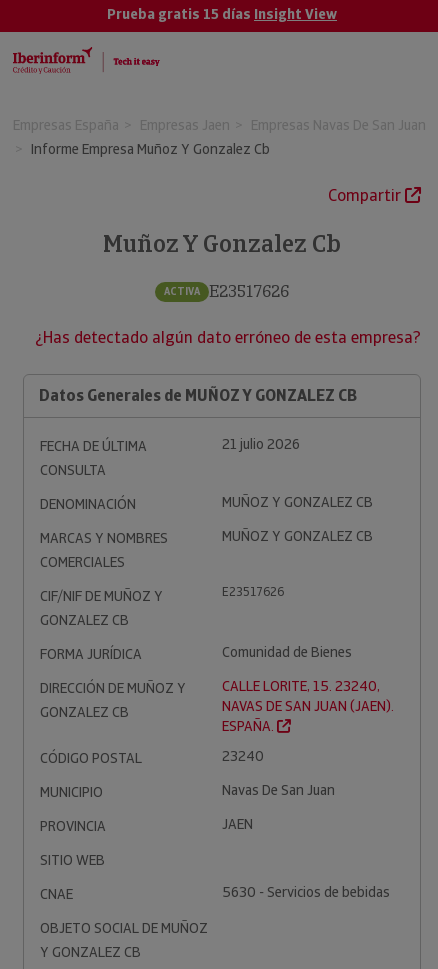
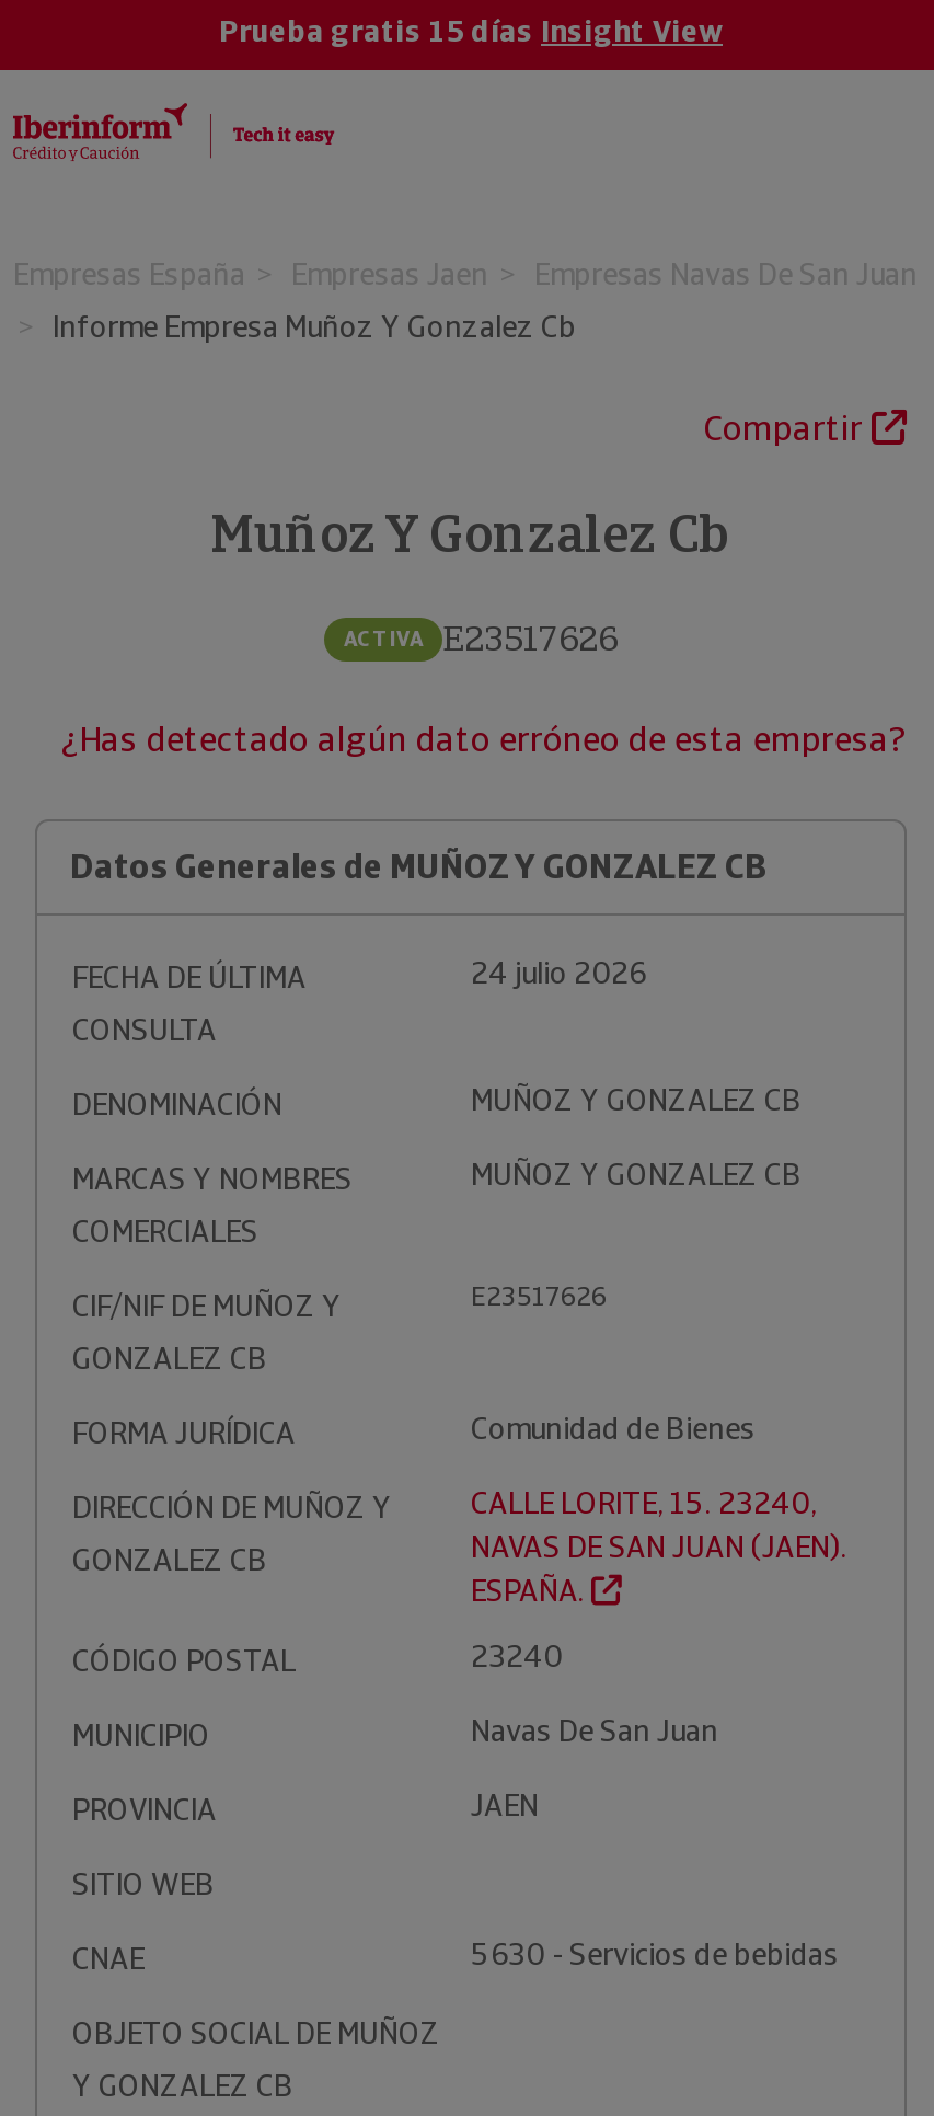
[222,435,300,453] 21 julio 2026 -> [471,953,646,992] 24 julio 2026

